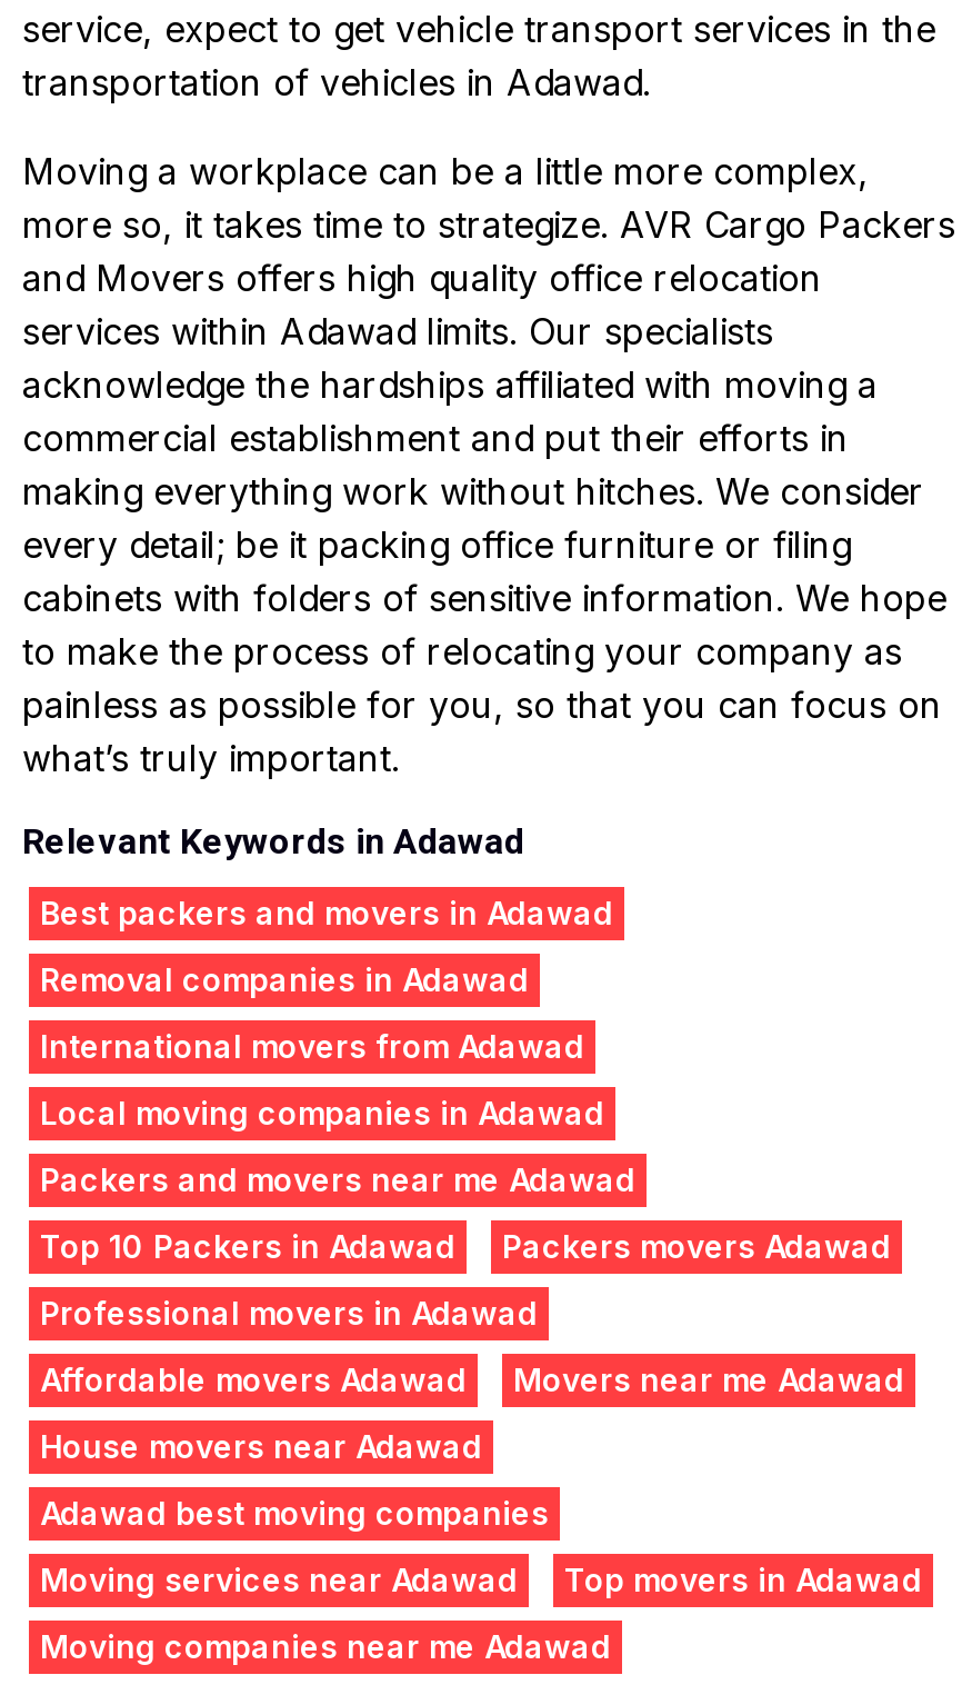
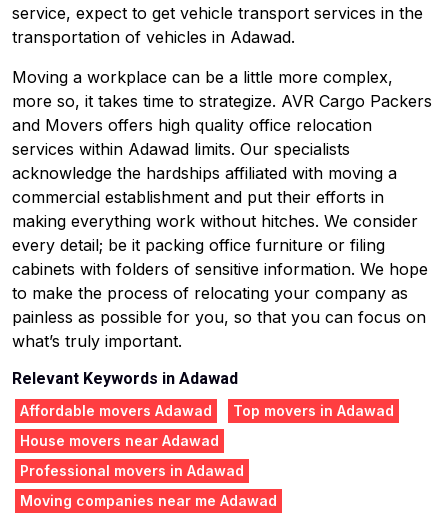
[40,894,891,1265] Best packers and movers in Adawad | Removal companies in Adawad | International movers from Adawad | Local moving companies in Adawad | Packers and movers near me Adawad | Top 10 Packers in Adawad | Packers movers Adawad -> none
moved [40,1294,538,1332] -> [20,462,244,479]: Professional movers in Adawad
[40,1360,904,1598] Movers near me Adawad | Adawad best moving companies | Moving services near Adawad -> none
moved [40,1427,482,1465] -> [20,432,219,449]: House movers near Adawad
moved [564,1561,922,1598] -> [233,402,394,419]: Top movers in Adawad

